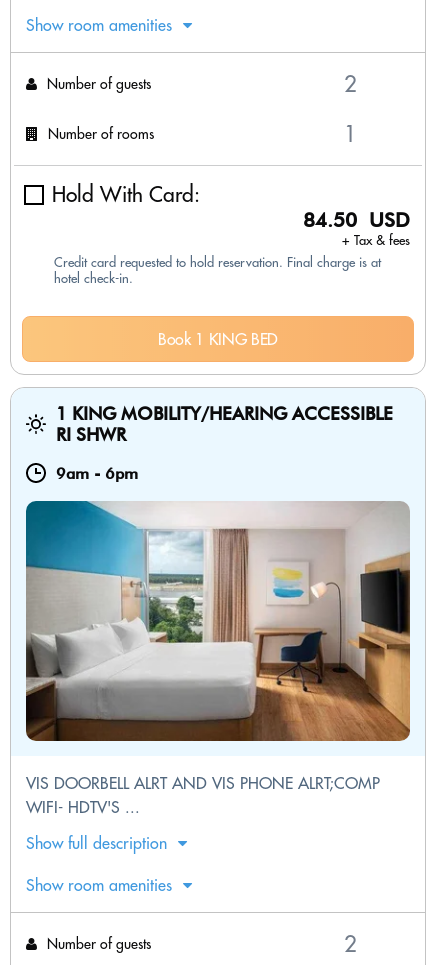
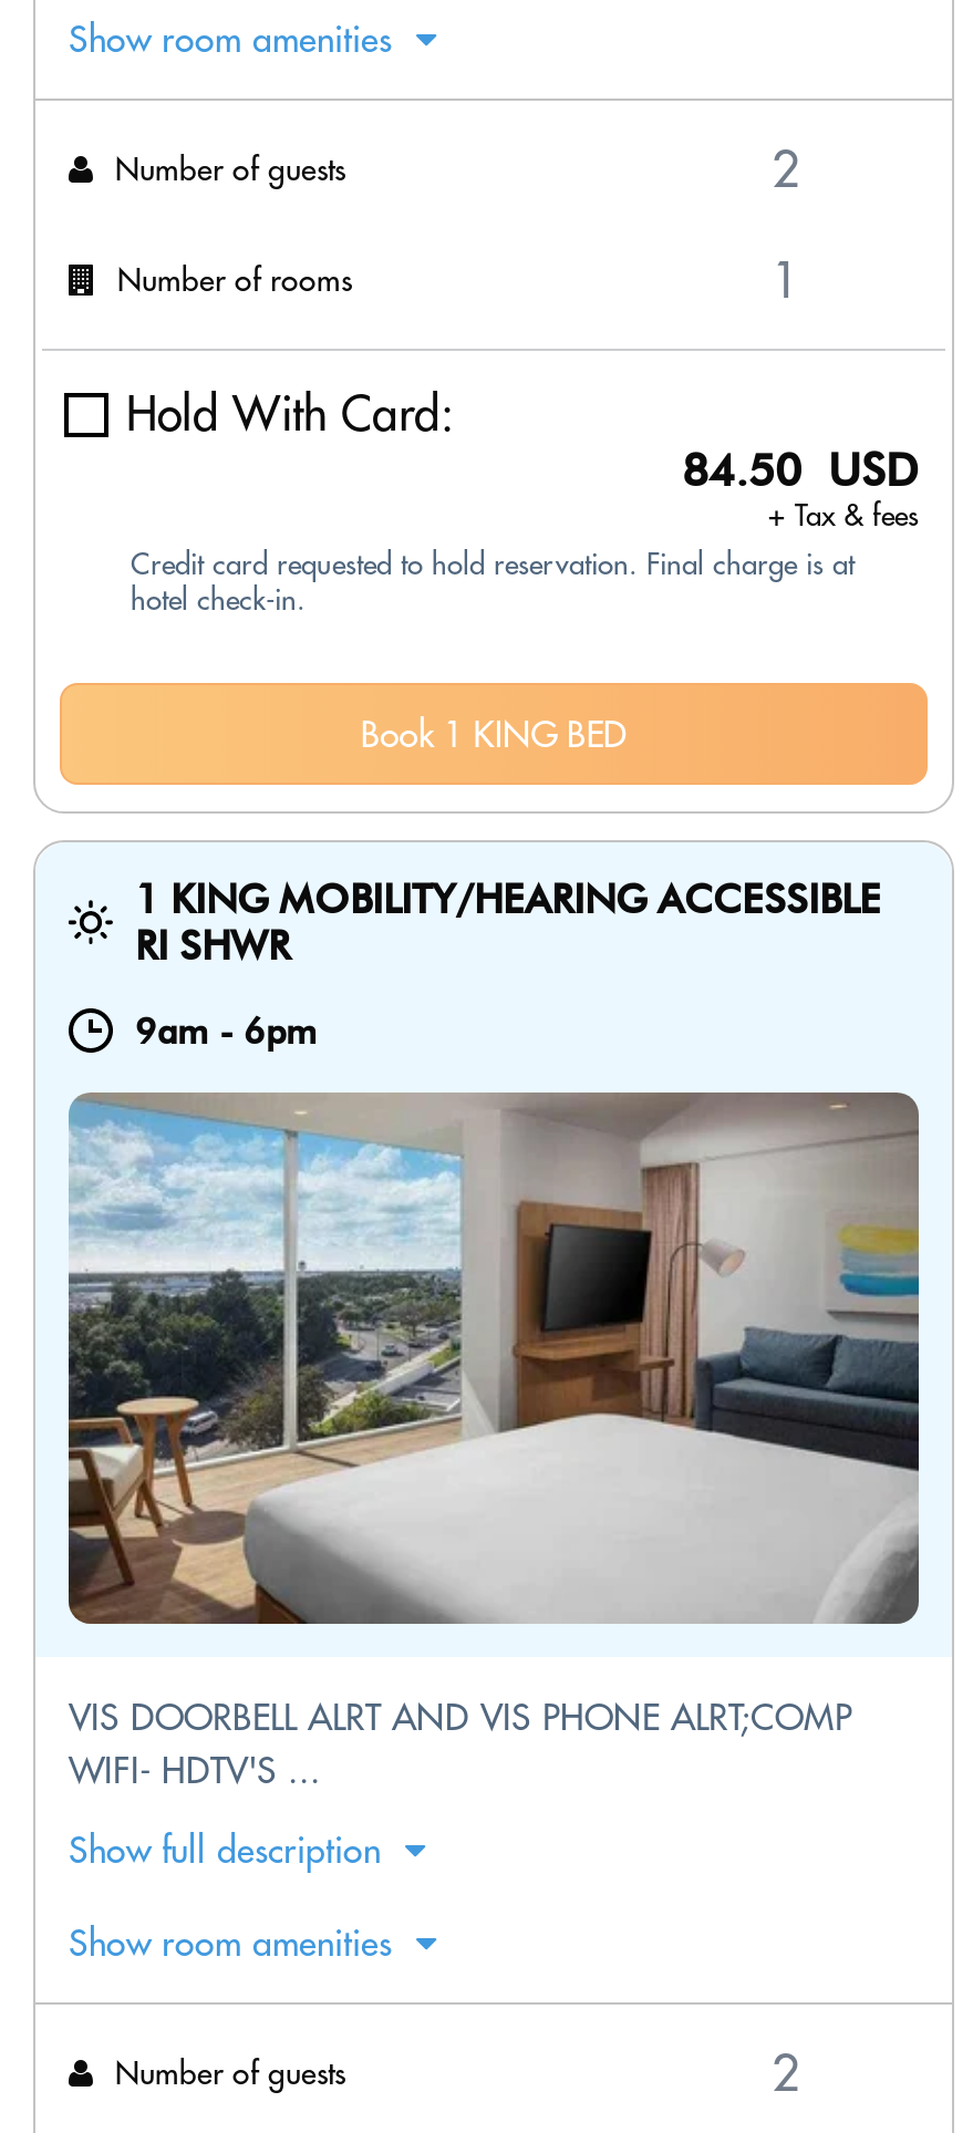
[25,500,411,742] [image] -> [69,1090,921,1624] [image]

